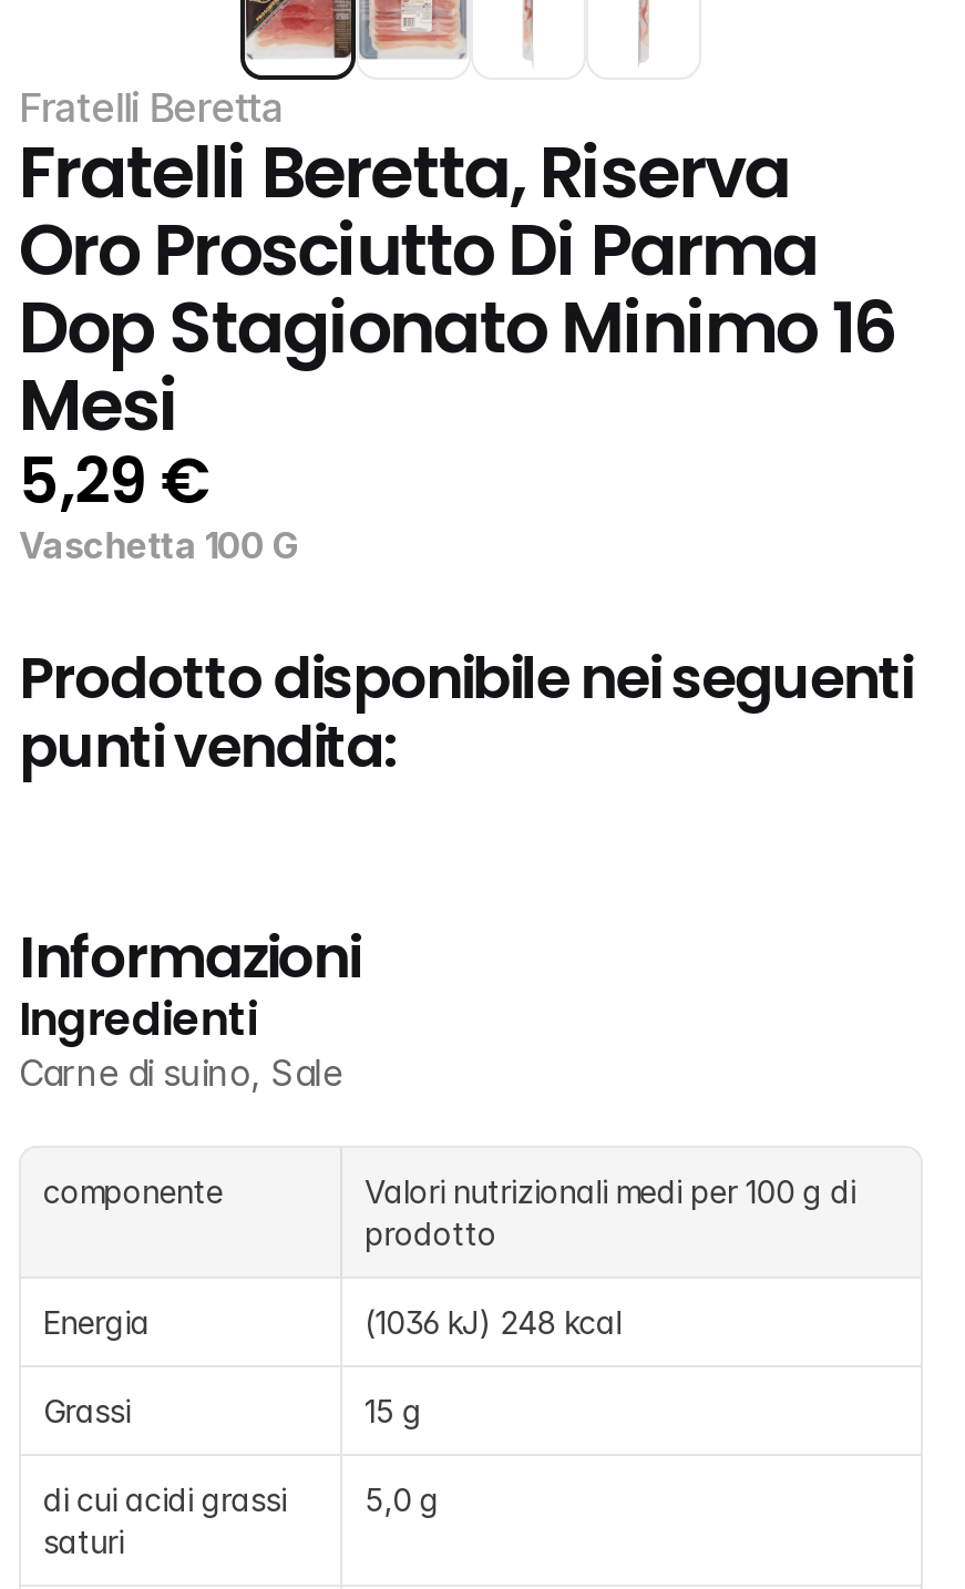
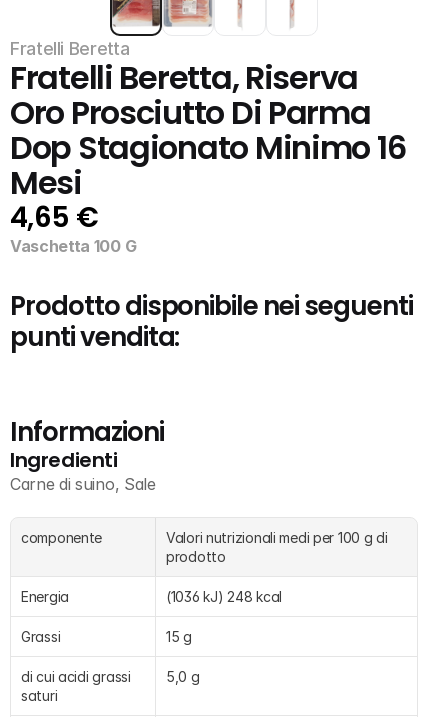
[19,439,211,525] 5,29 € -> [10,198,99,237] 4,65 €

